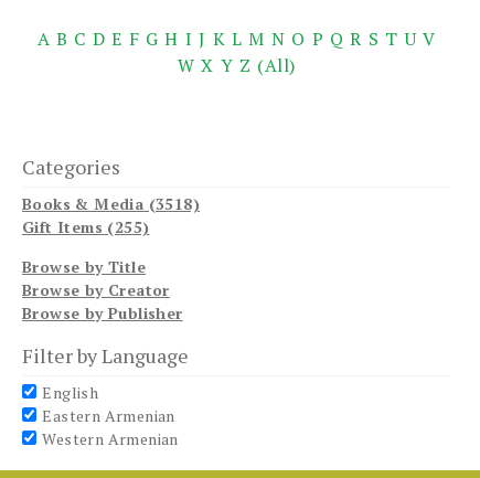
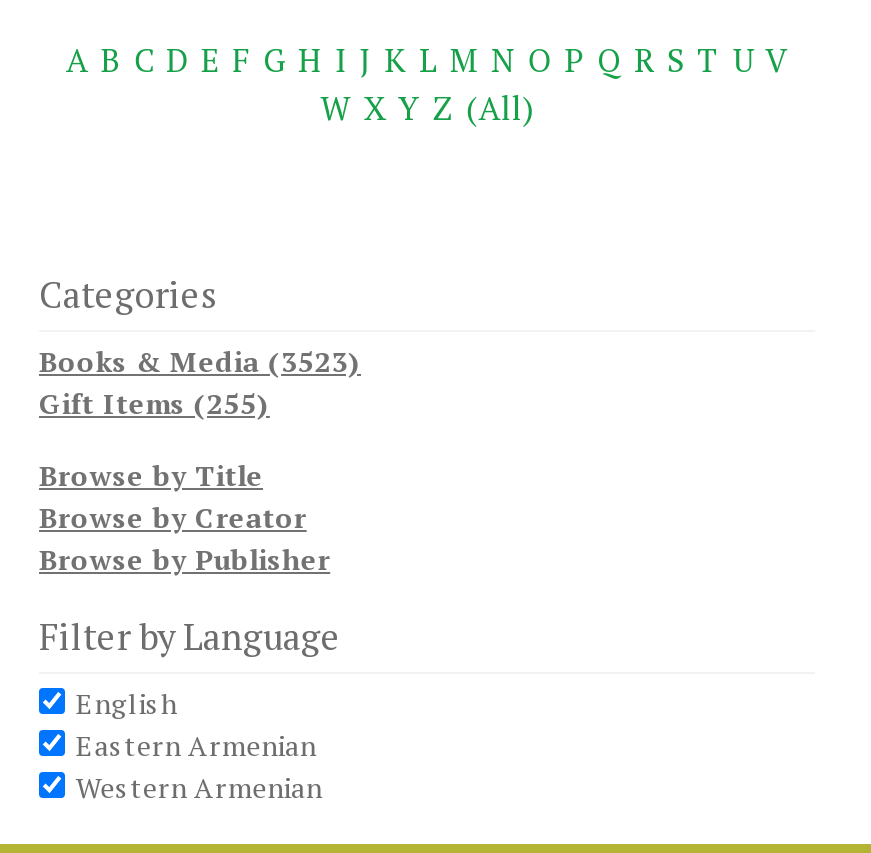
[22,194,200,214] Books & Media (3518) -> [39,342,361,380] Books & Media (3523)

